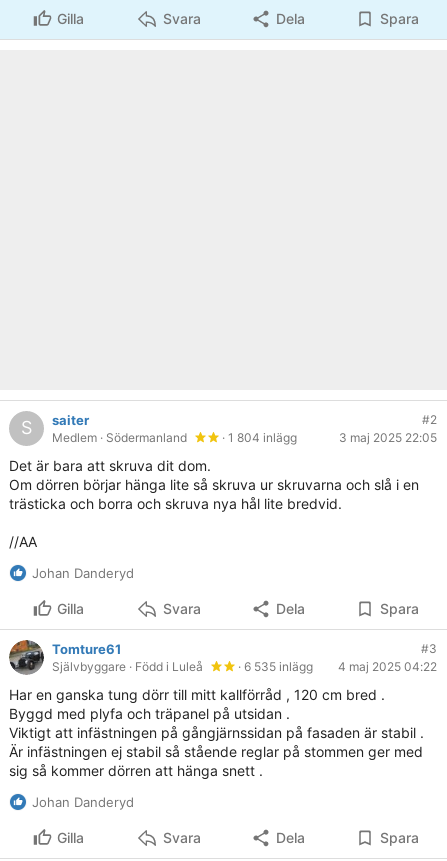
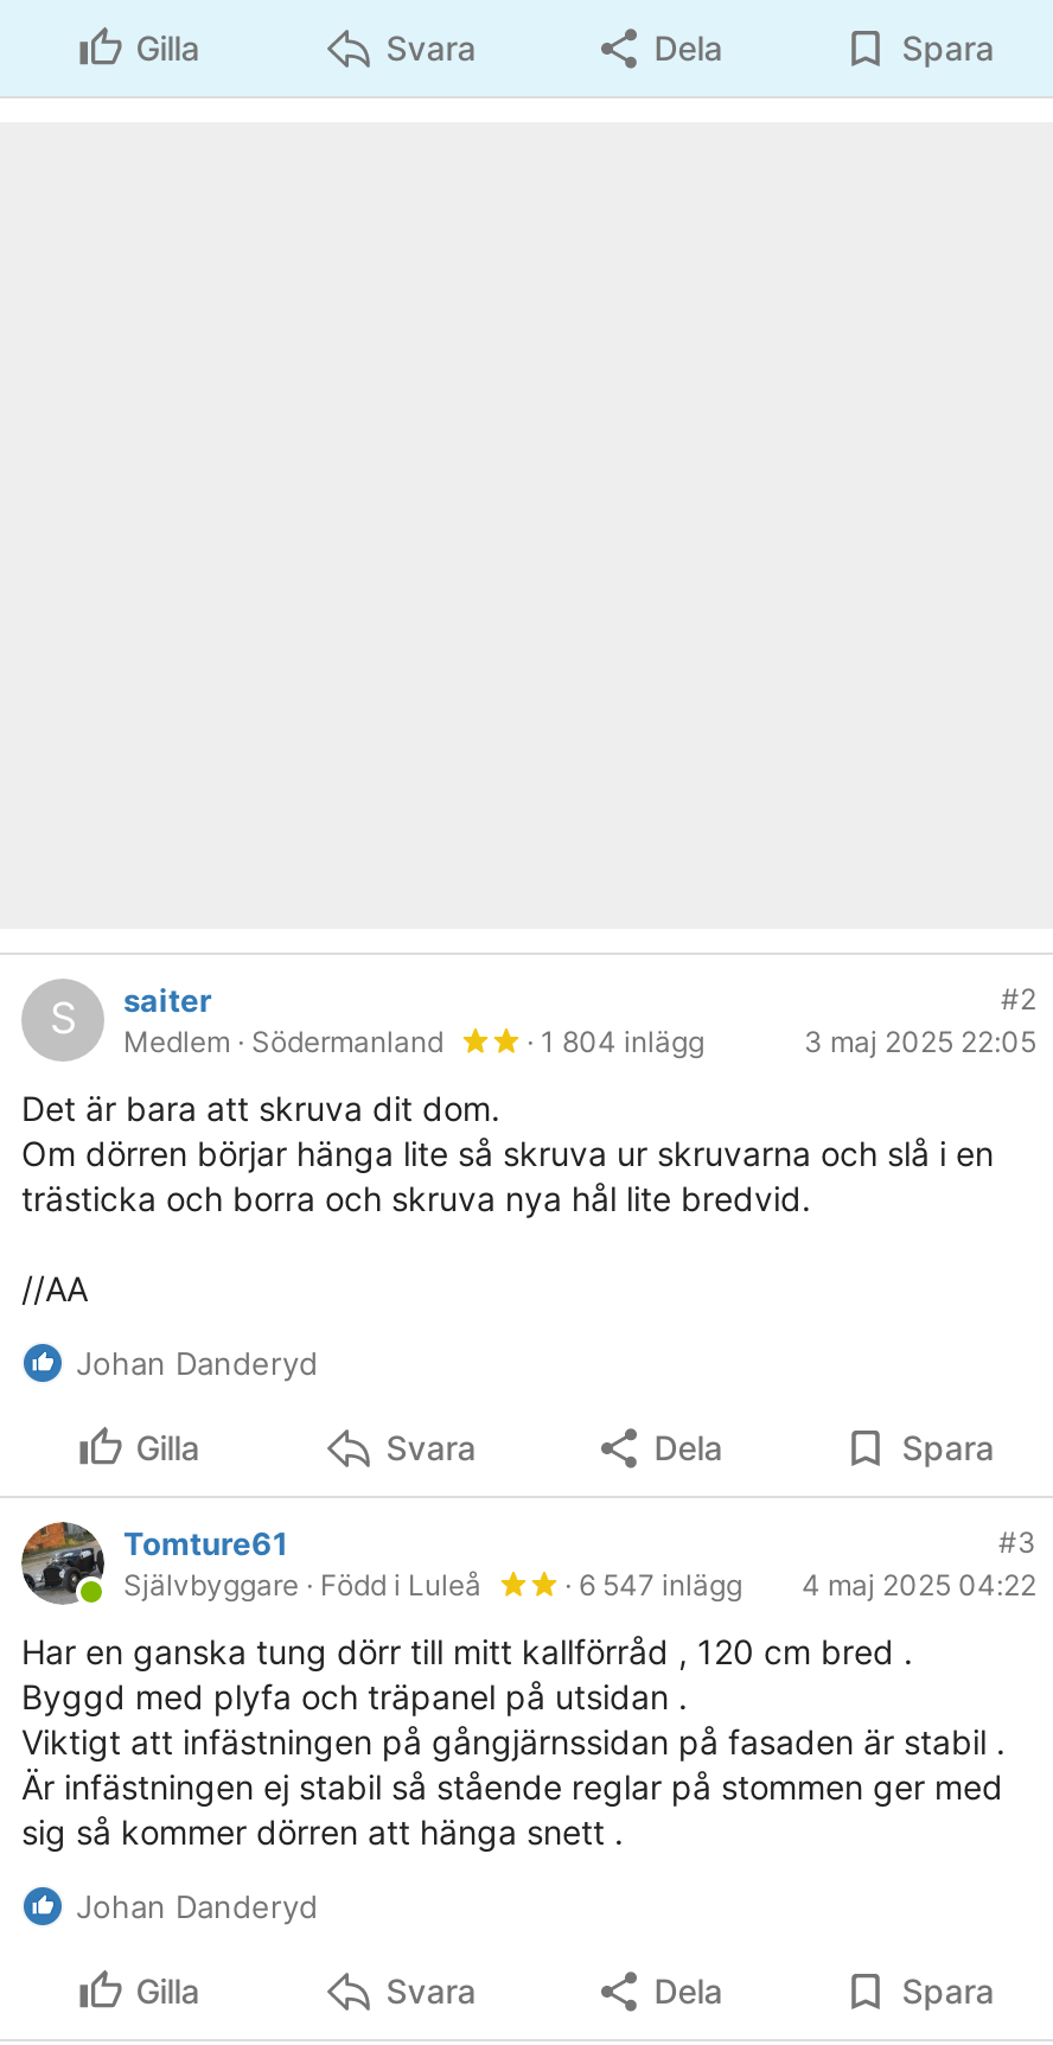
[235,659,437,674] · 6 535 inlägg 4 maj 2025 04:22 -> [557,1566,1036,1602] · 6 547 inlägg 4 maj 2025 04:22

